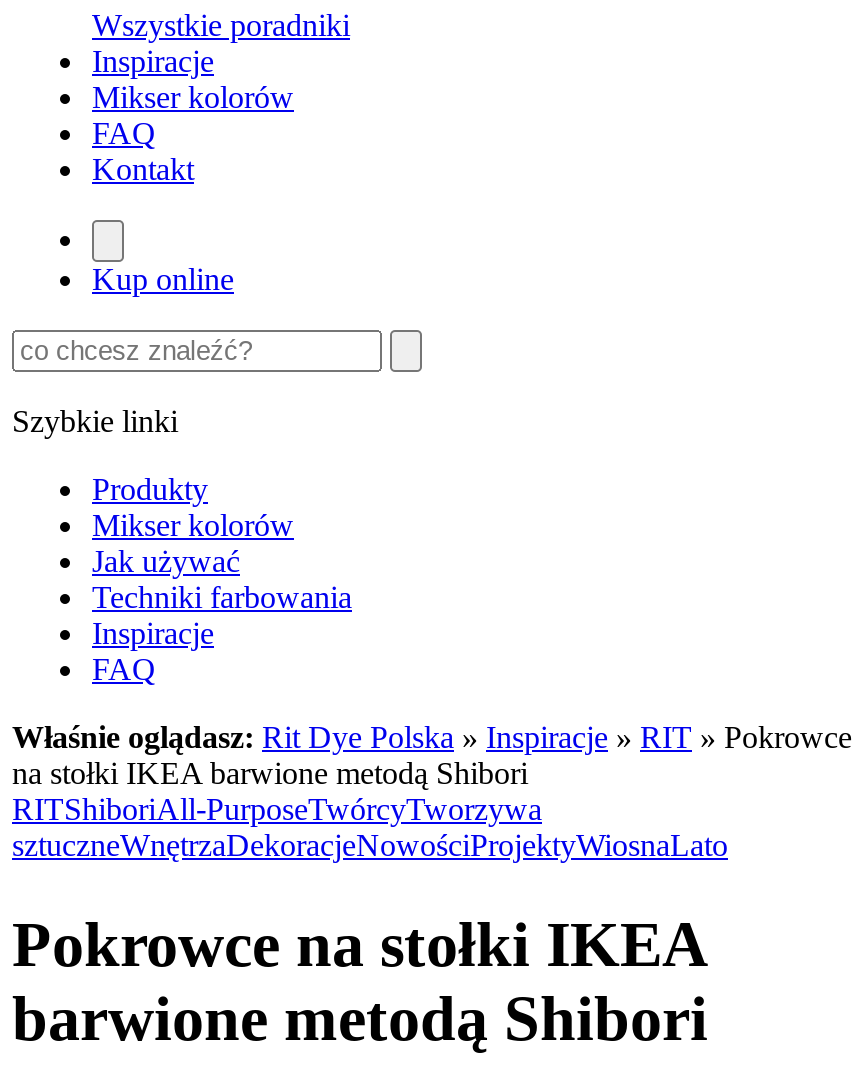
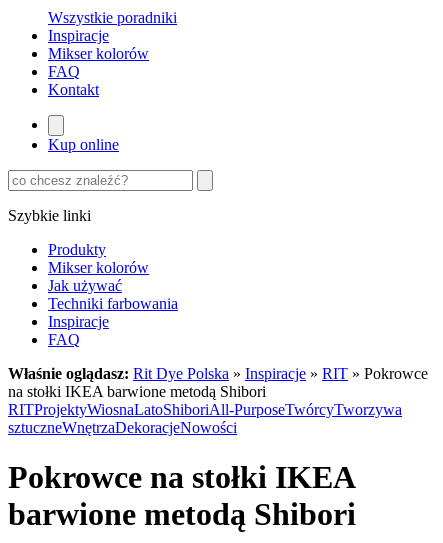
[12,792,728,862] RITShiboriAll-PurposeTwórcyTworzywa | sztuczneWnętrzaDekoracjeNowościProjektyWiosnaLato -> [8,401,402,436] RITProjektyWiosnaLatoShiboriAll-PurposeTwórcyTworzywa | sztuczneWnętrzaDekoracjeNowości

